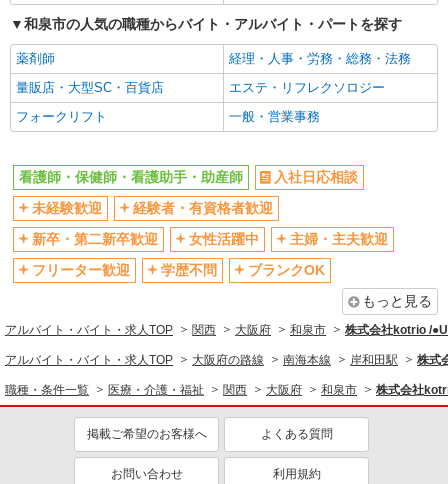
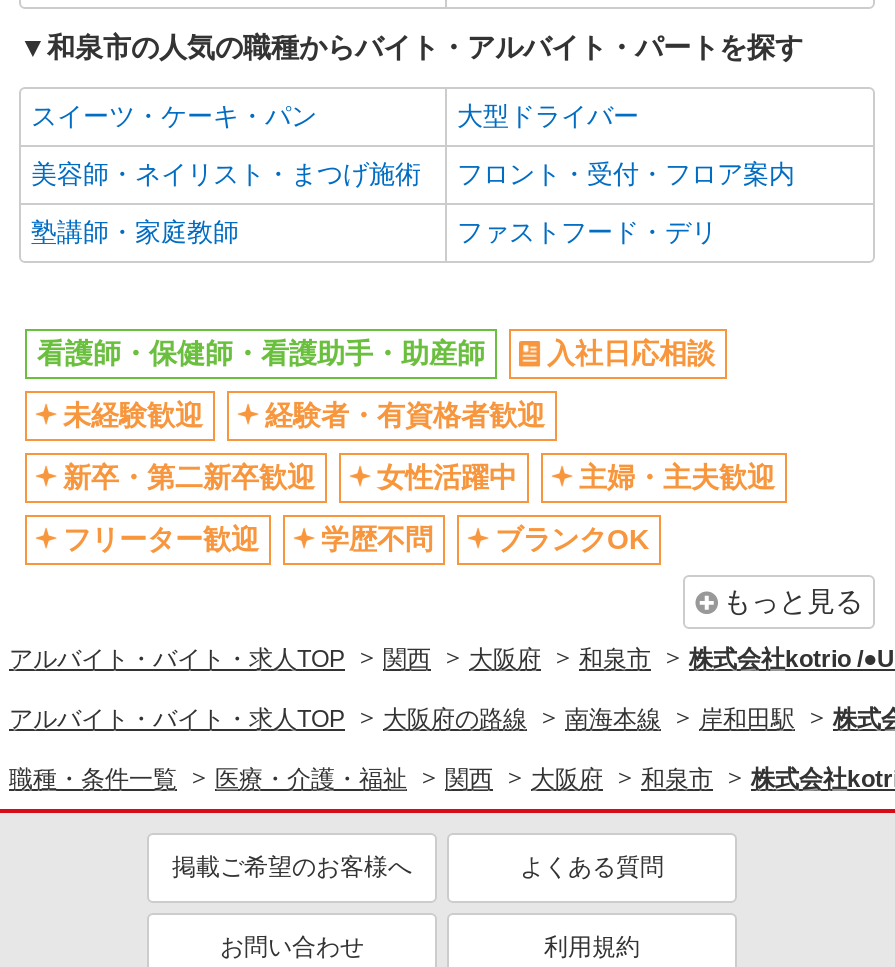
[16,51,411,66] 薬剤師 | 経理・人事・労務・総務・法務 -> [31,101,639,131] スイーツ・ケーキ・パン | 大型ドライバー
[16,80,385,95] 量販店・大型SC・百貨店 | エステ・リフレクソロジー -> [31,159,795,189] 美容師・ネイリスト・まつげ施術 | フロント・受付・フロア案内
[16,109,320,124] フォークリフト | 一般・営業事務 -> [31,217,717,247] 塾講師・家庭教師 | ファストフード・デリ

